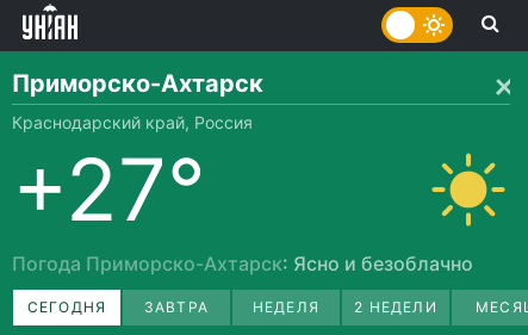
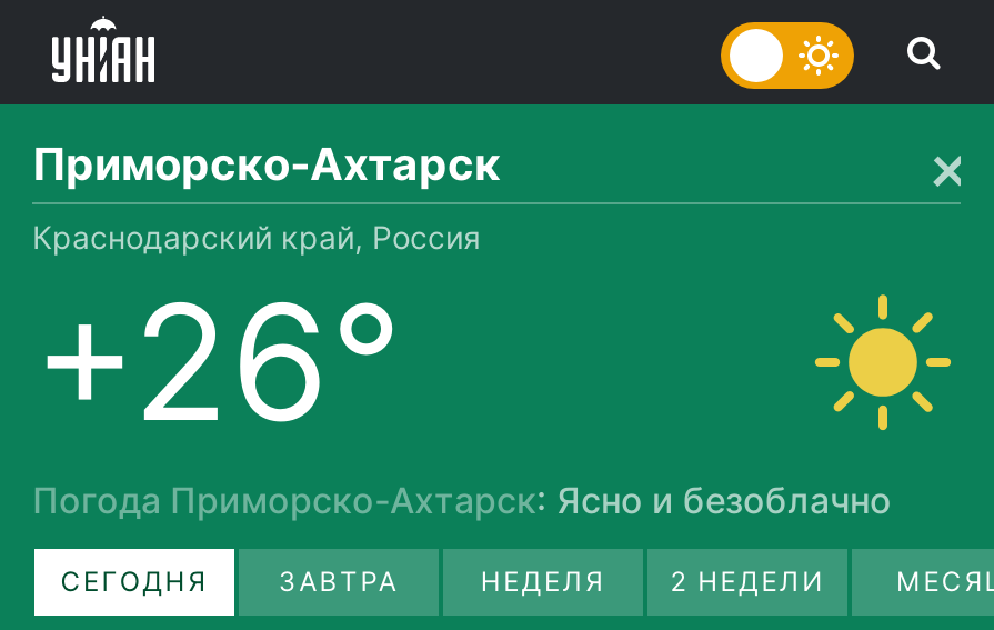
[12,137,206,241] +27° -> [32,264,403,458] +26°

